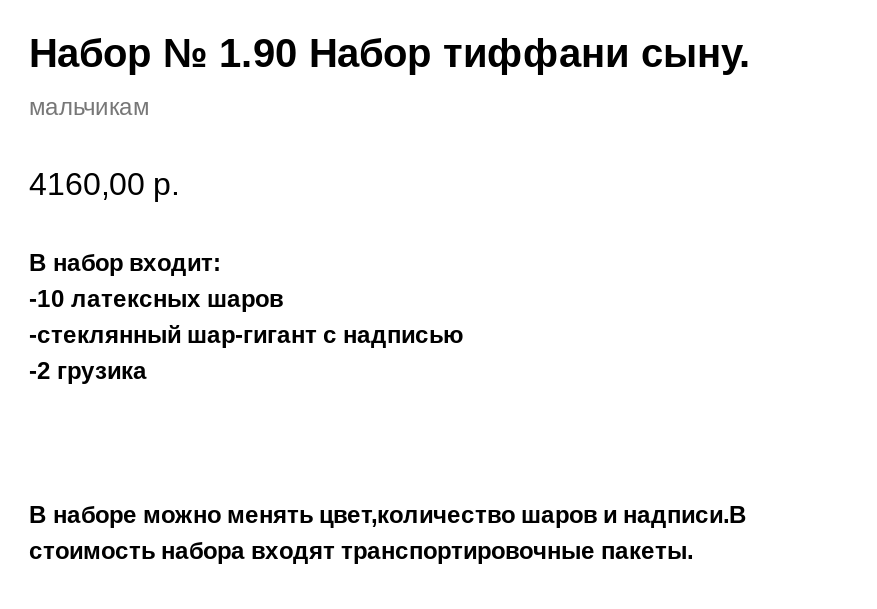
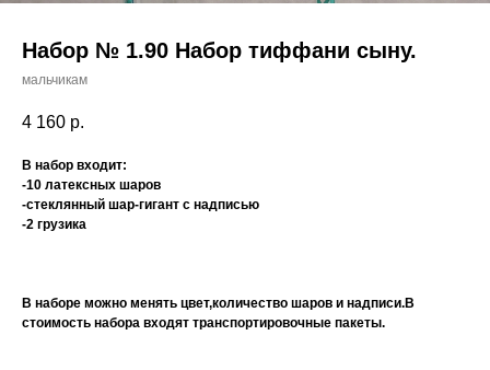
[29,168,179,202] 4160,00 р. -> [22,113,84,132] 4 160 р.

